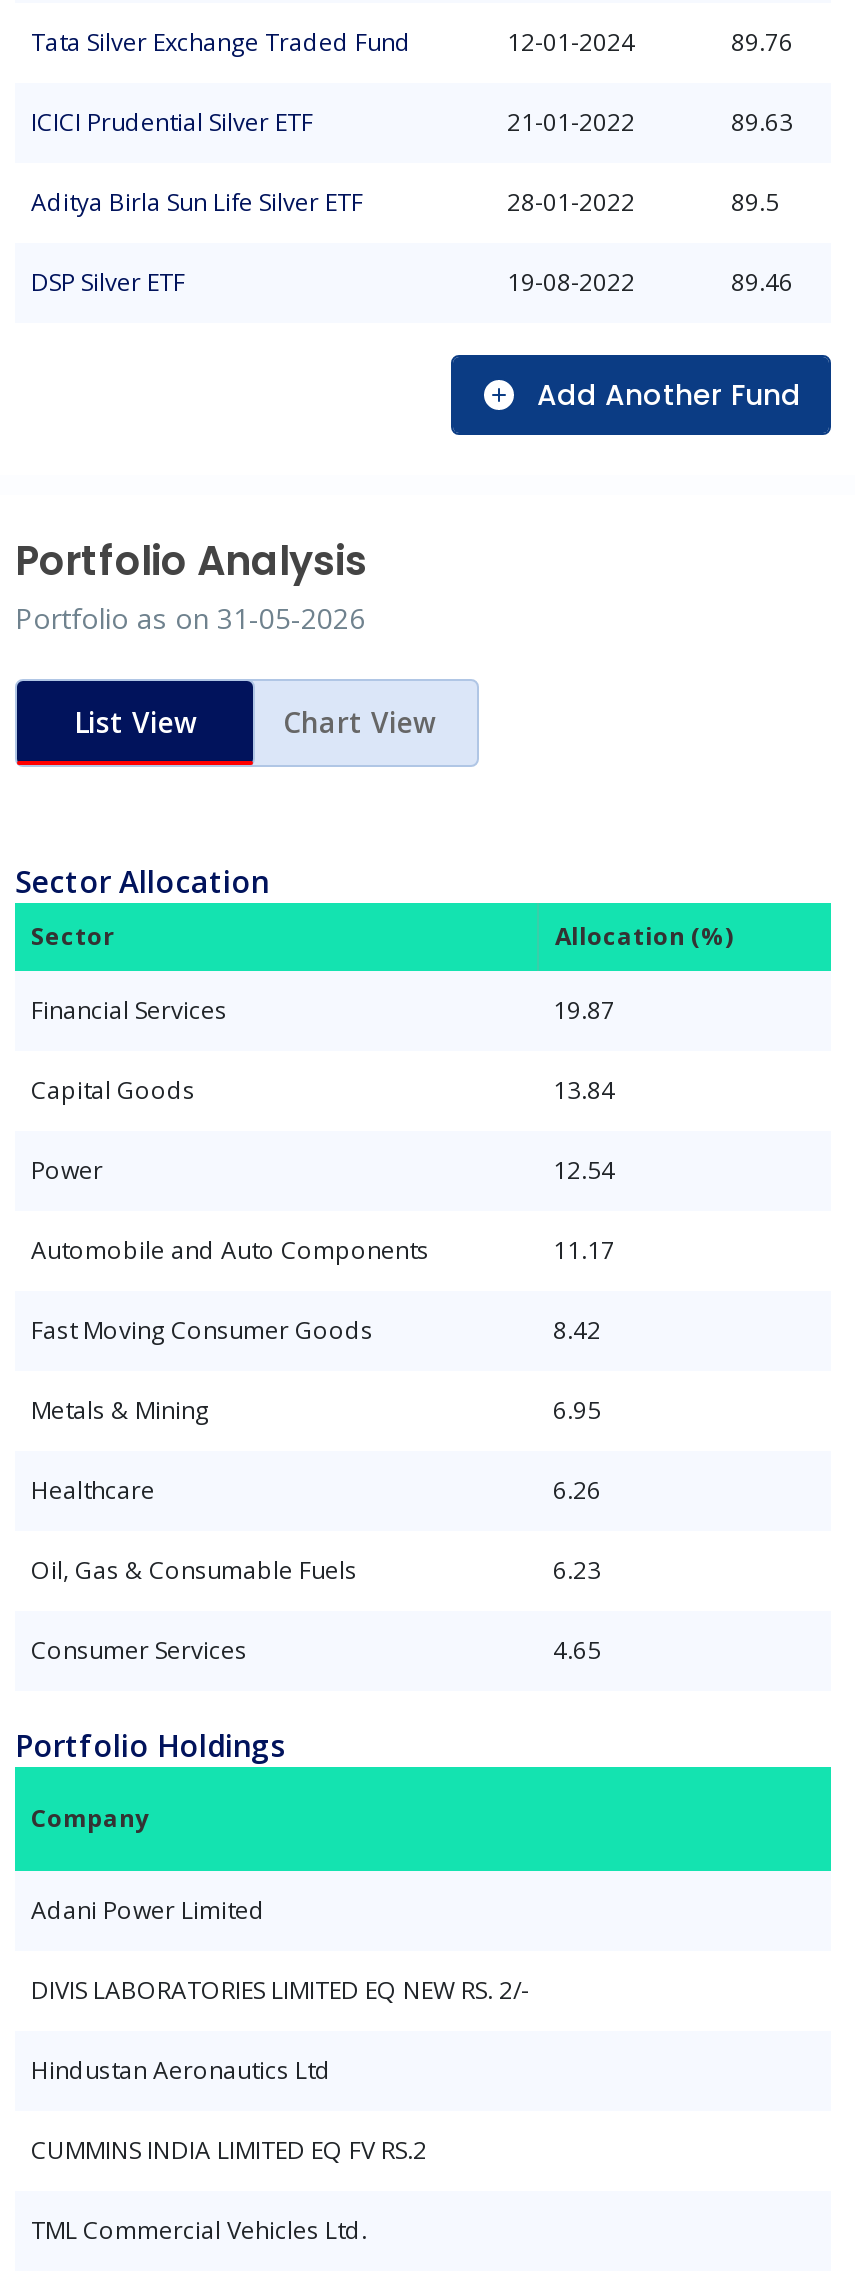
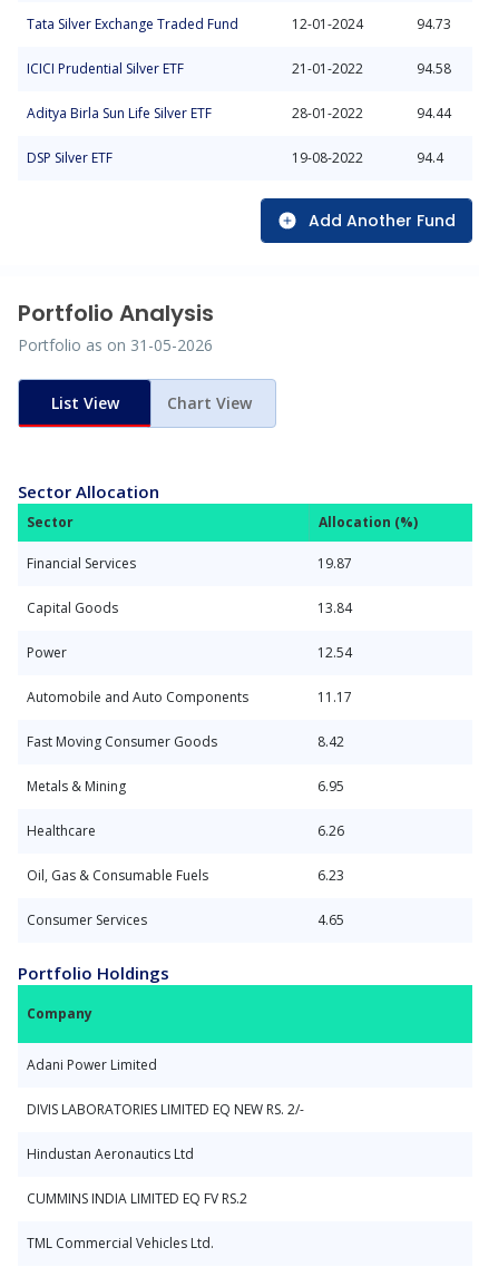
[731,25,793,59] 89.76 -> [417,14,451,33] 94.73
[731,105,793,139] 89.63 -> [417,59,451,78] 94.58
[731,185,779,219] 89.5 -> [417,104,451,123] 94.44
[731,265,793,299] 89.46 -> [417,148,443,167] 94.4

